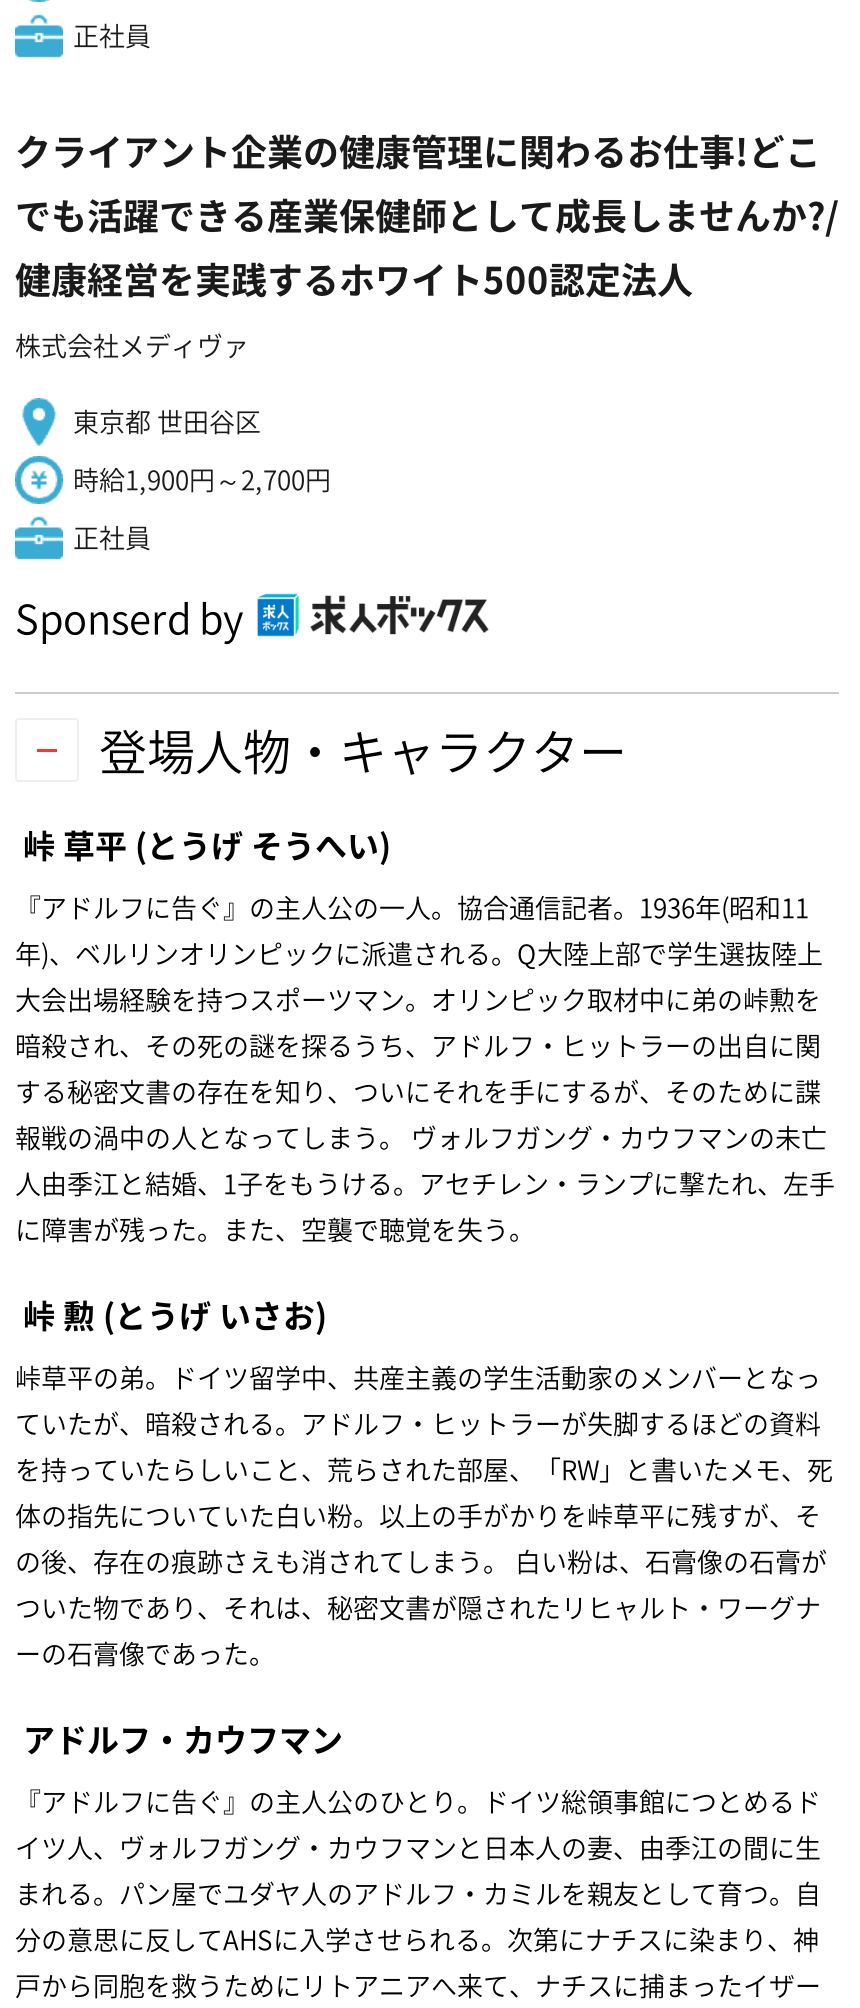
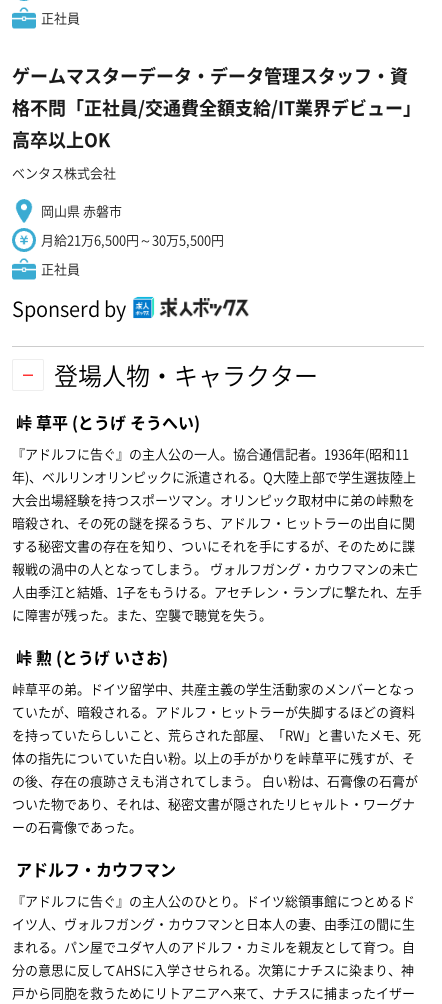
[15,124,839,364] クライアント企業の健康管理に関わるお仕事!どこ | でも活躍できる産業保健師として成長しませんか?/ | 健康経営を実践するホワイト500認定法人 | 株式会社メディヴァ -> [12,62,421,182] ゲームマスターデータ・データ管理スタッフ・資 | 格不問「正社員/交通費全額支給/IT業界デビュー」 | 高卒以上OK | ベンタス株式会社
[73,402,261,440] 東京都 世田谷区 -> [41,201,122,220] 岡山県 赤磐市
[73,460,331,498] 時給1,900円～2,700円 -> [41,230,224,249] 月給21万6,500円～30万5,500円

